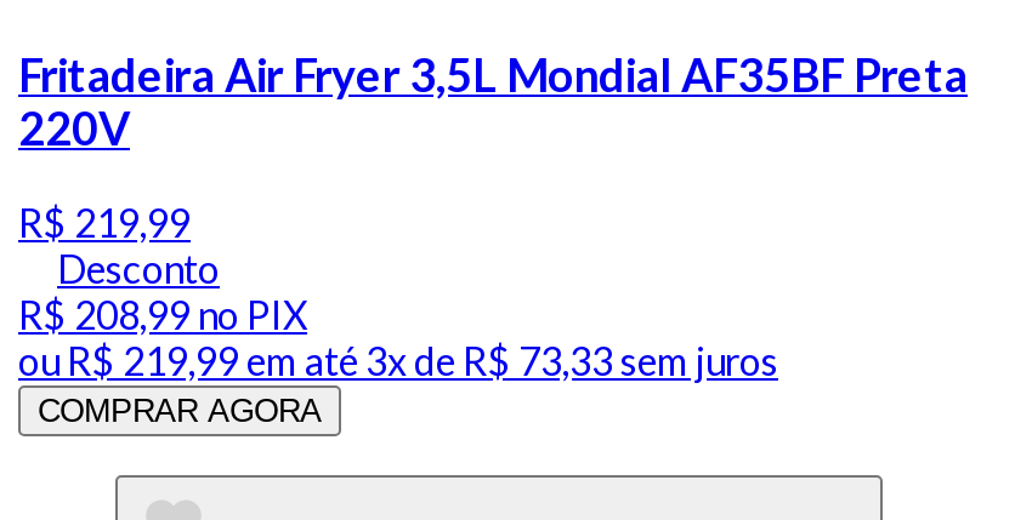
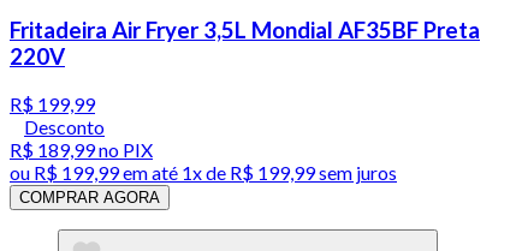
[18,200,191,246] R$ 219,99 -> [10,92,95,115] R$ 199,99
[18,292,307,338] R$ 208,99 no PIX -> [10,138,153,161] R$ 189,99 no PIX
[18,338,778,384] ou R$ 219,99 em até 3x de R$ 73,33 sem juros -> [10,161,397,184] ou R$ 199,99 em até 1x de R$ 199,99 sem juros

